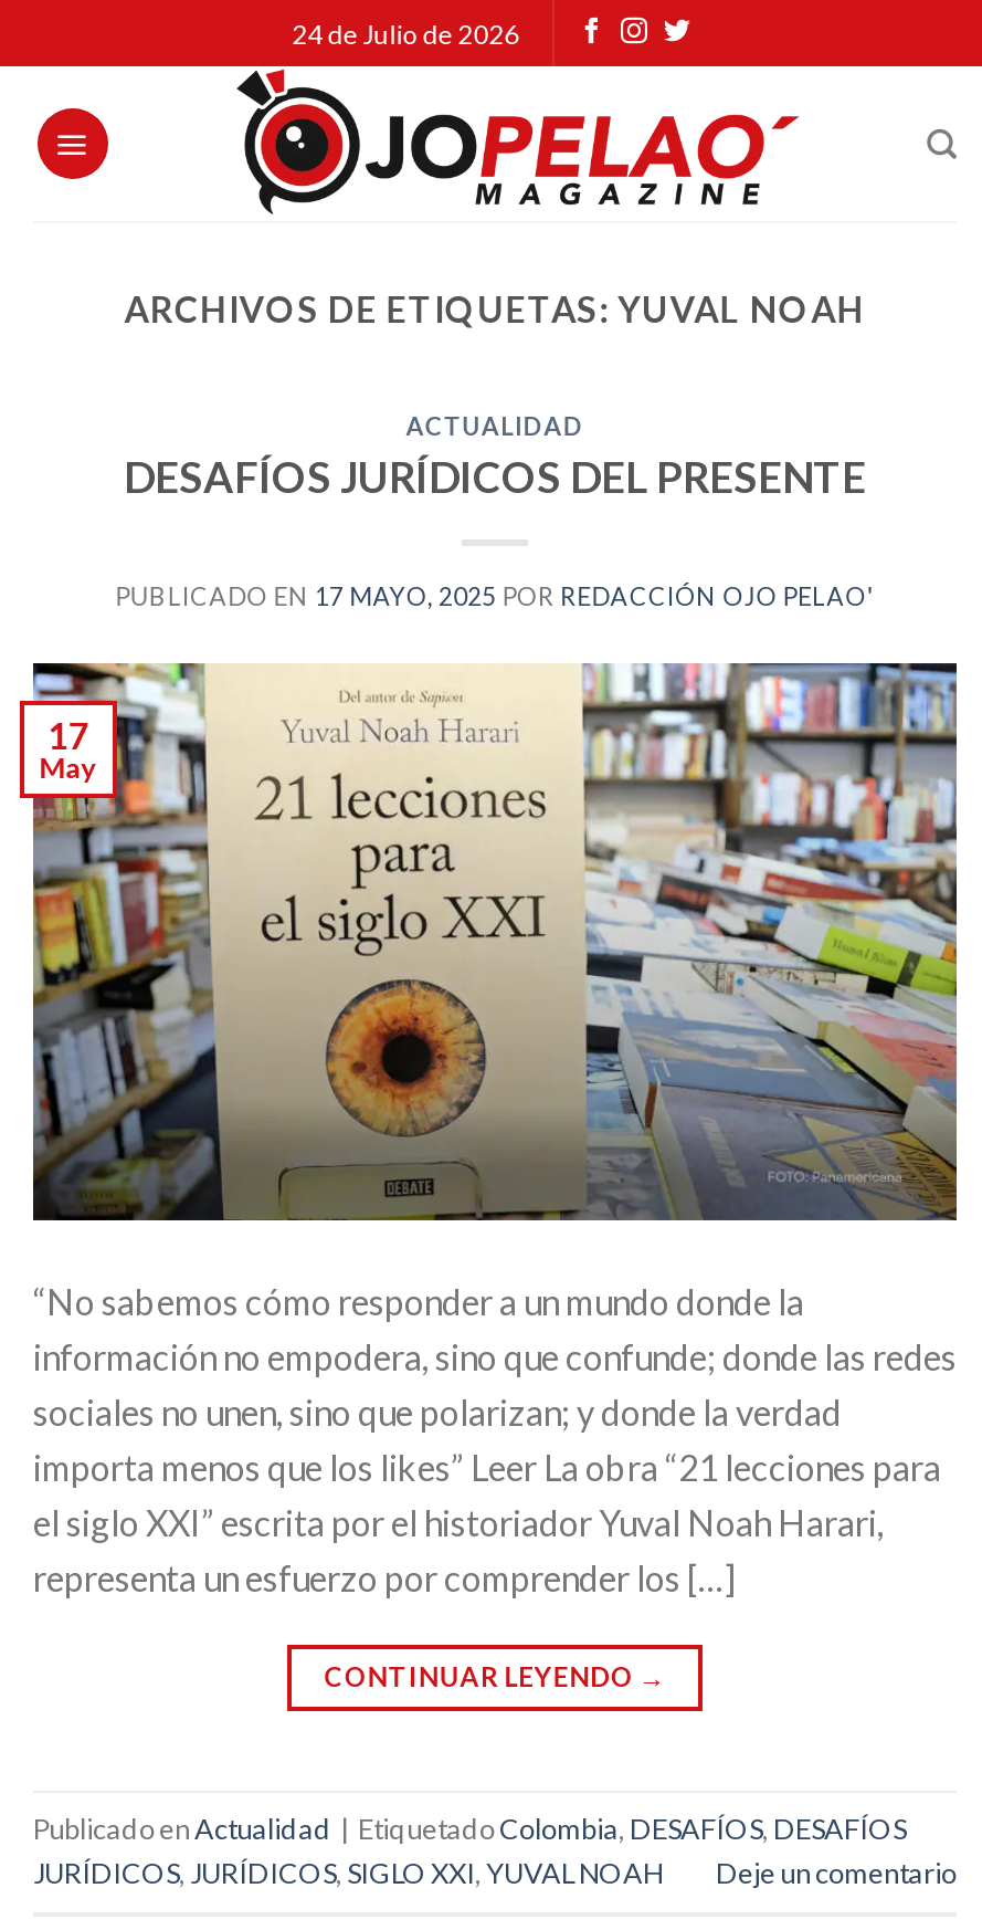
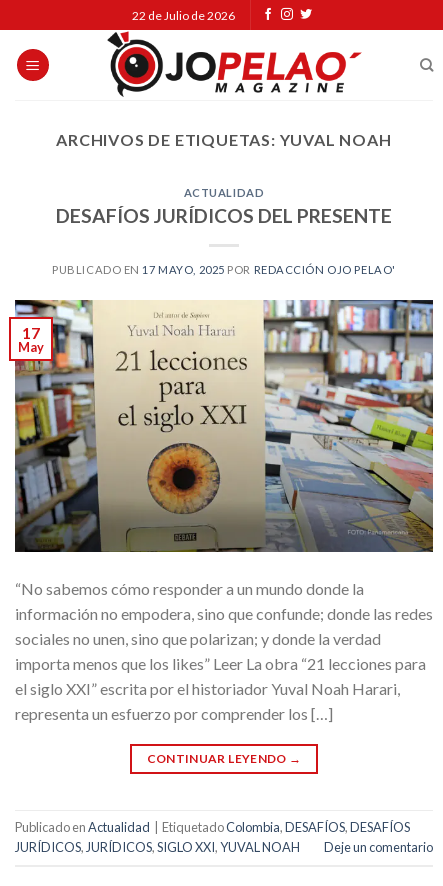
[292,17,520,50] 24 de Julio de 2026 -> [132,7,235,22] 22 de Julio de 2026

